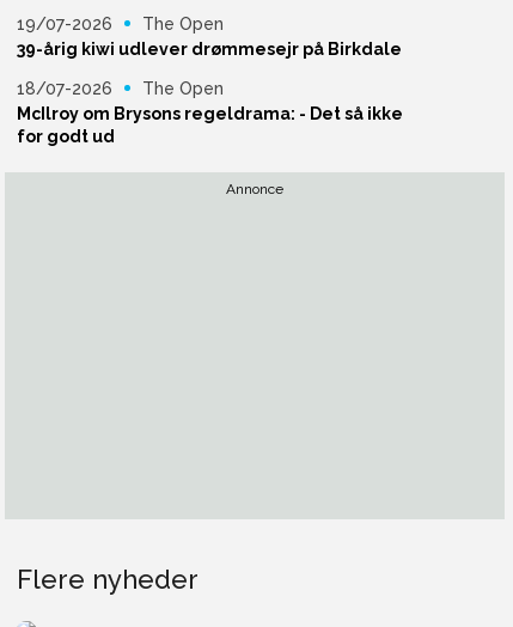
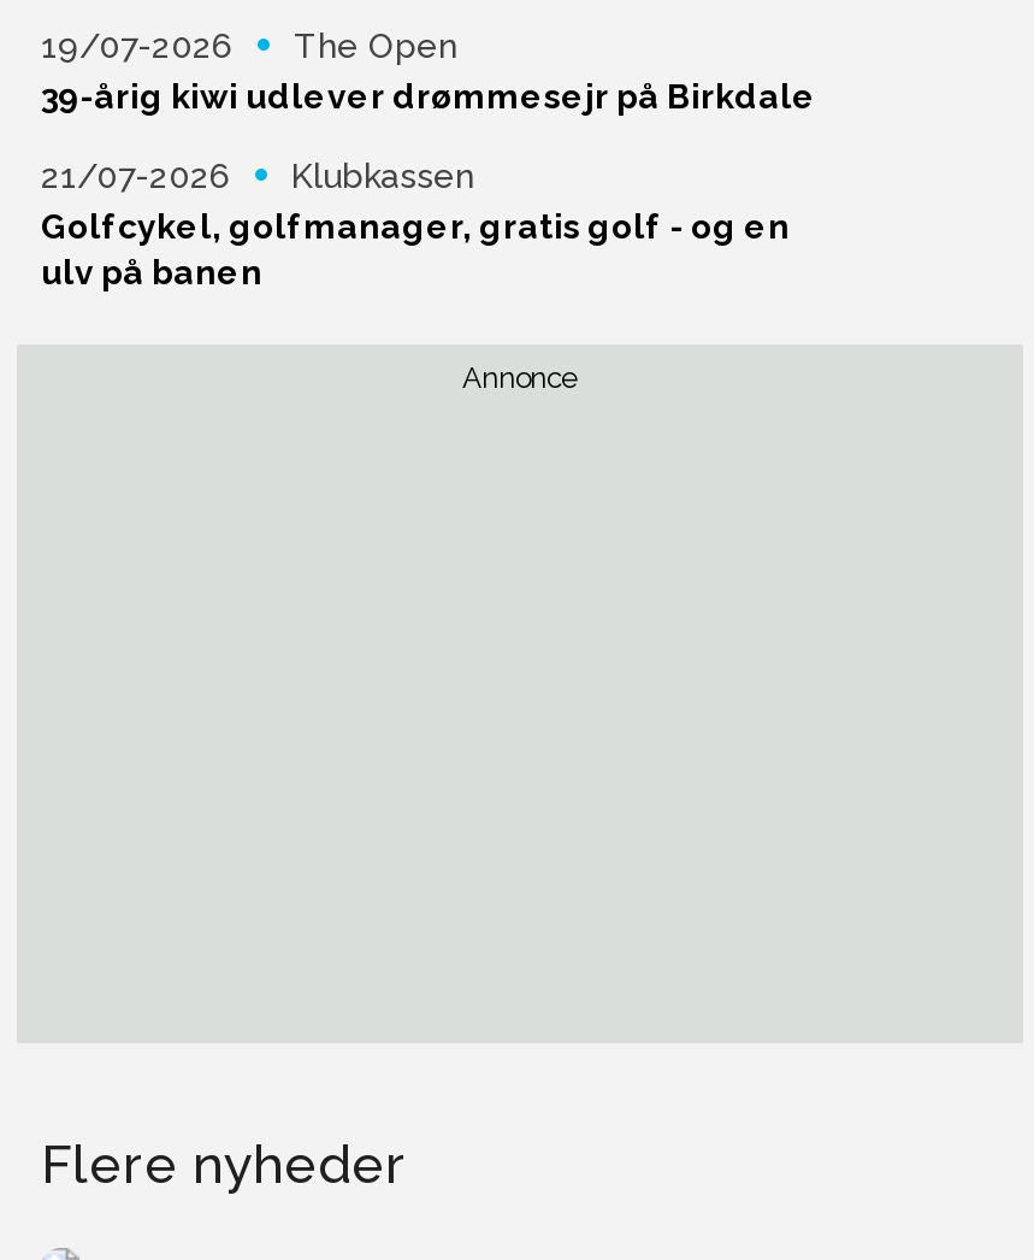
[17,78,403,146] 18/07-2026 | The Open | McIlroy om Brysons regeldrama: - Det så ikke | for godt ud -> [41,156,790,291] 21/07-2026 | Klubkassen | Golfcykel, golfmanager, gratis golf - og en | ulv på banen

